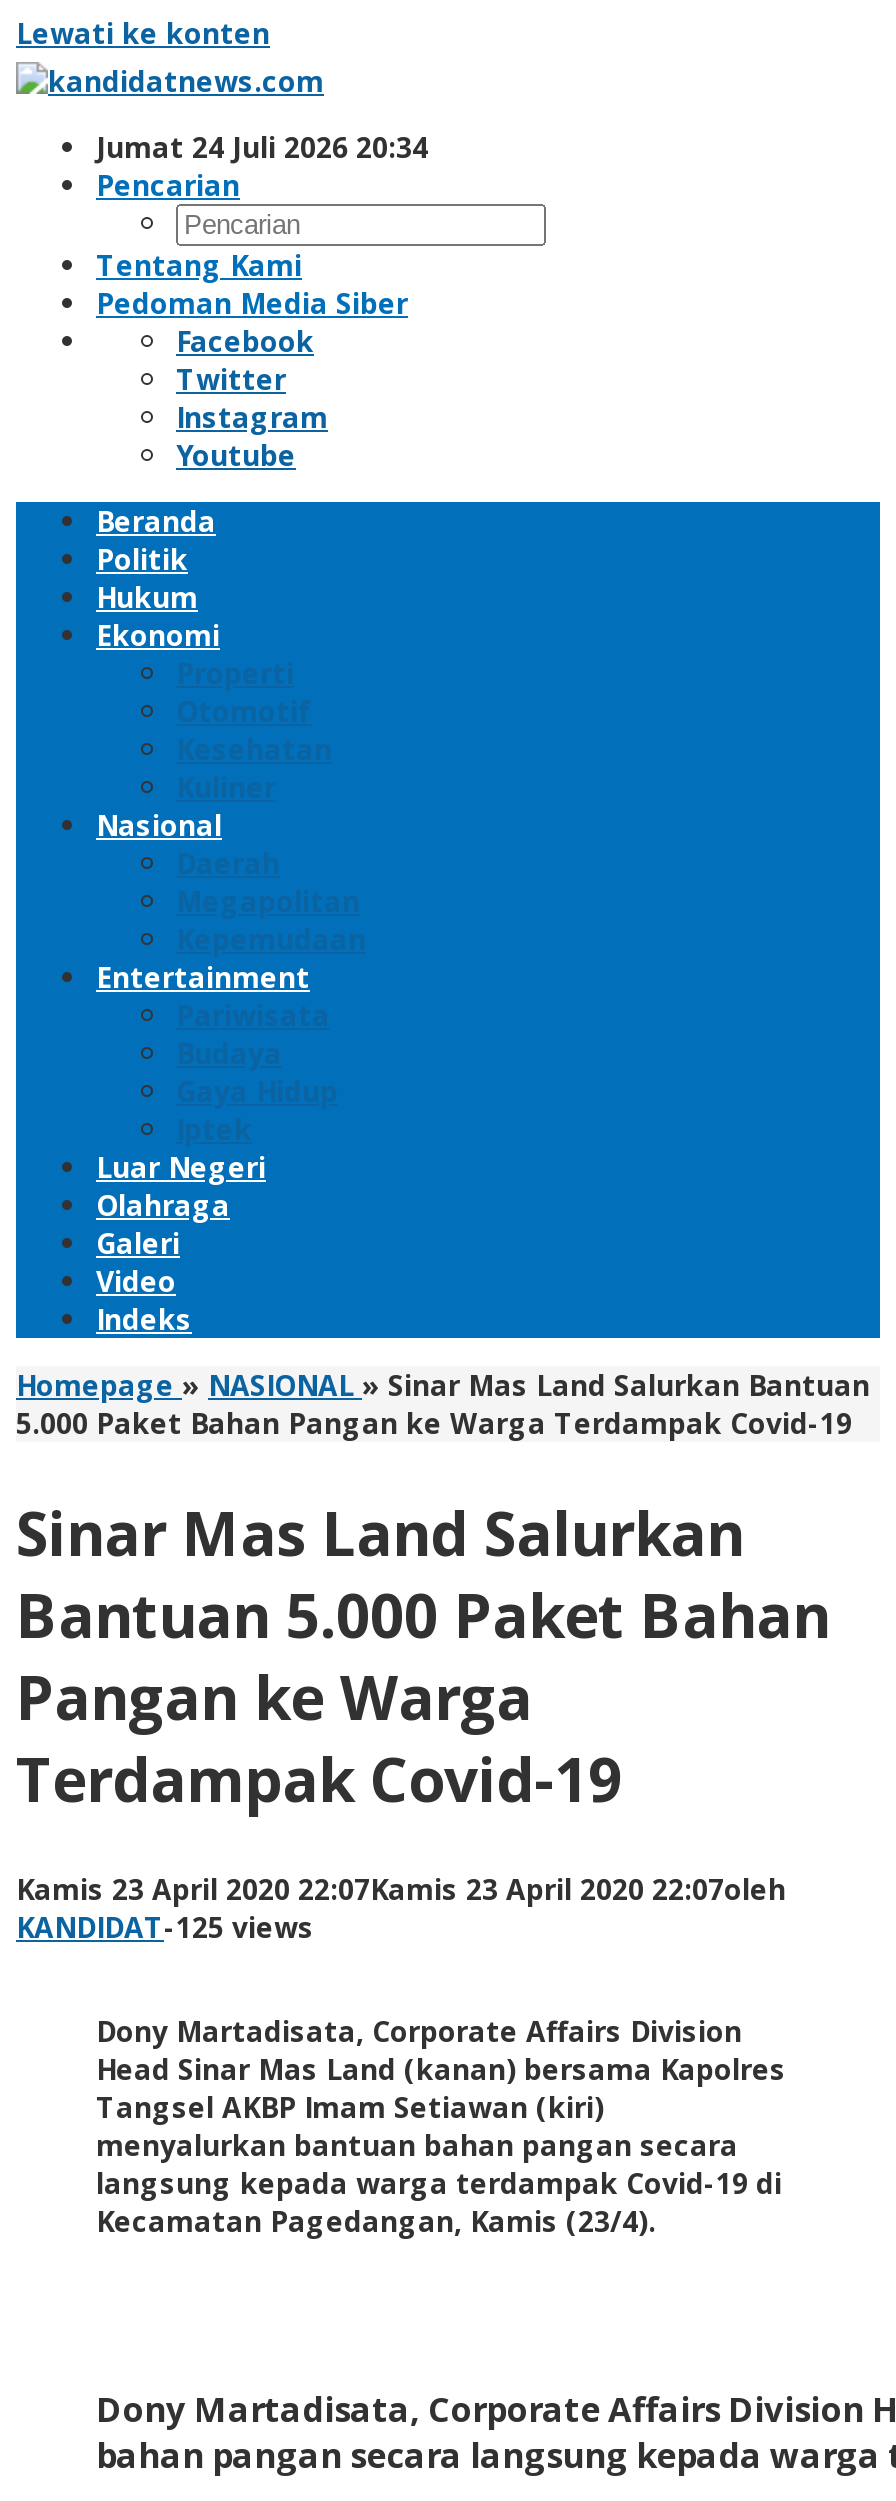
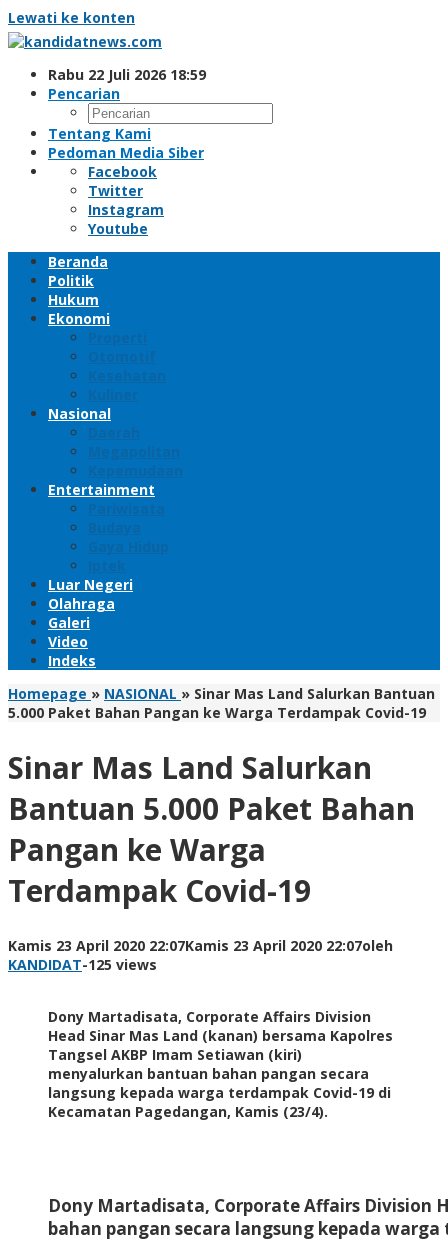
[96,128,428,166] Jumat 24 Juli 2026 20:34 -> [48,65,206,84] Rabu 22 Juli 2026 18:59

